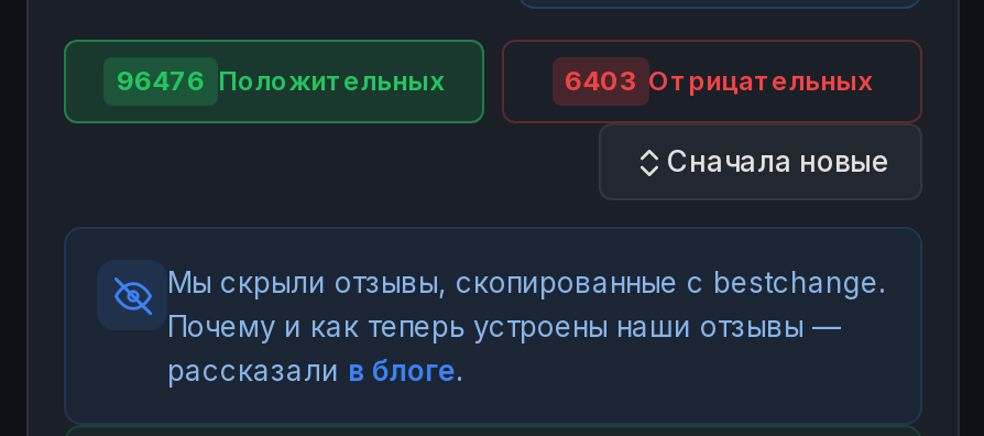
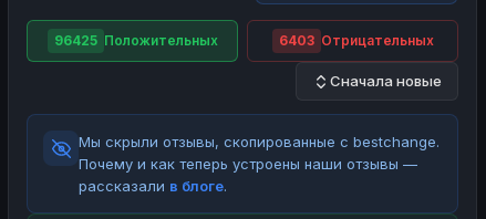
[117,64,445,97] 96476 Положительных -> [54,32,218,49] 96425 Положительных

